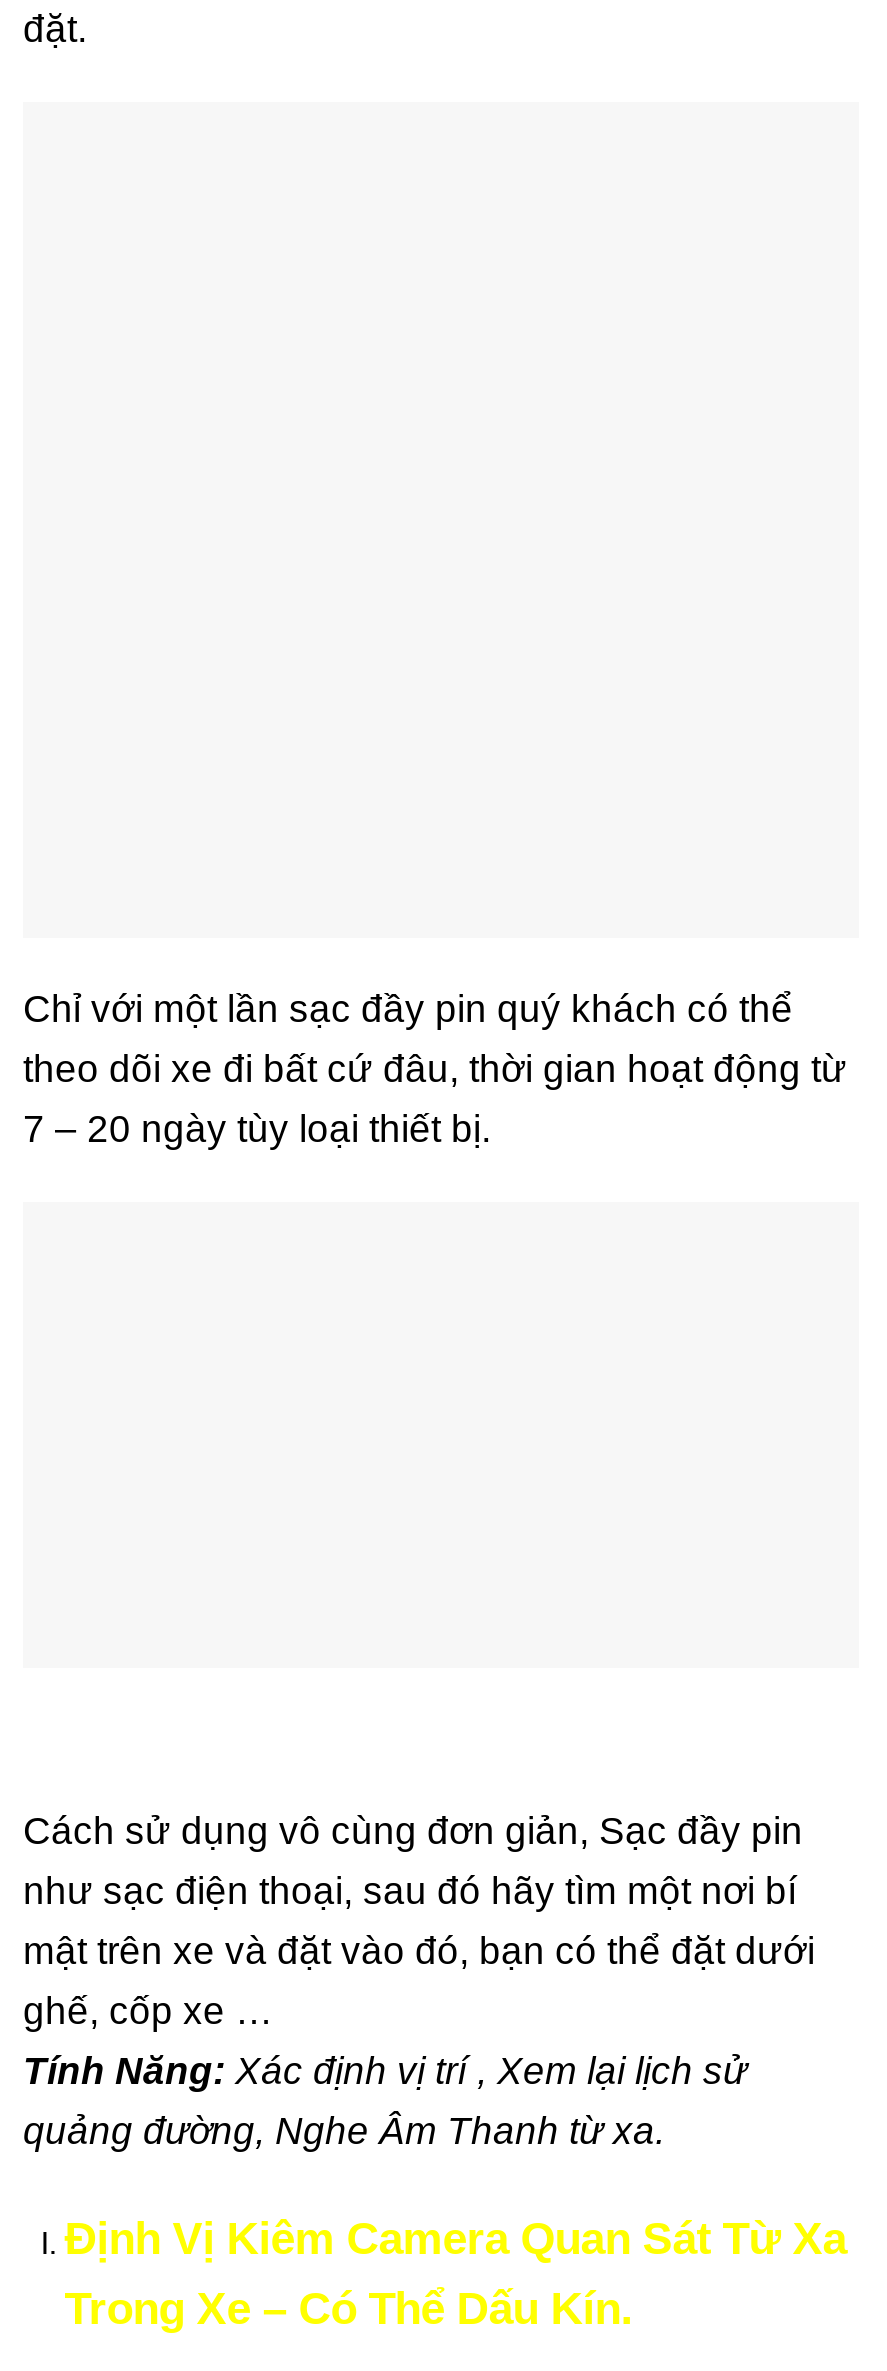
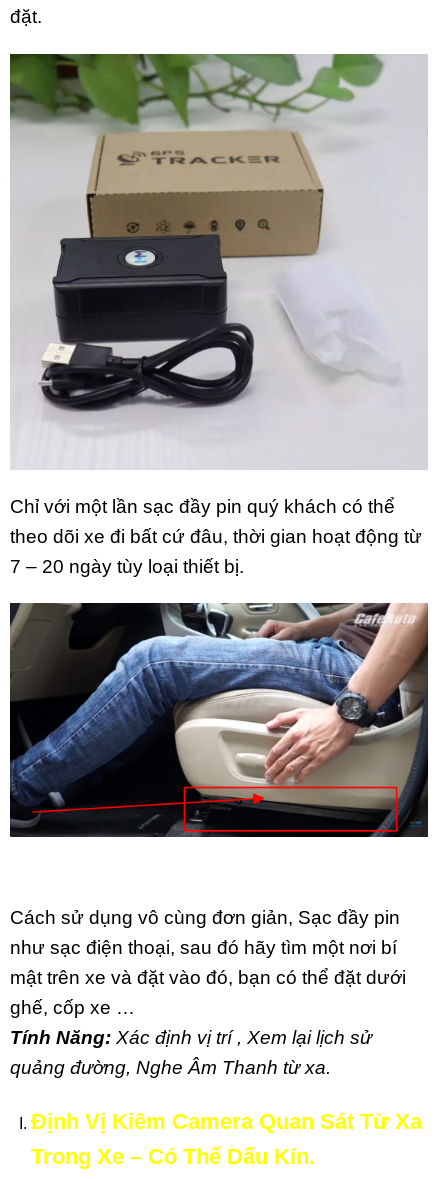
none -> [9,53,427,469] [image]
none -> [9,602,429,838] [image]

